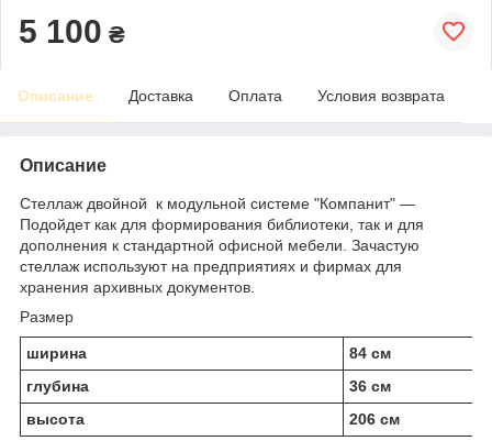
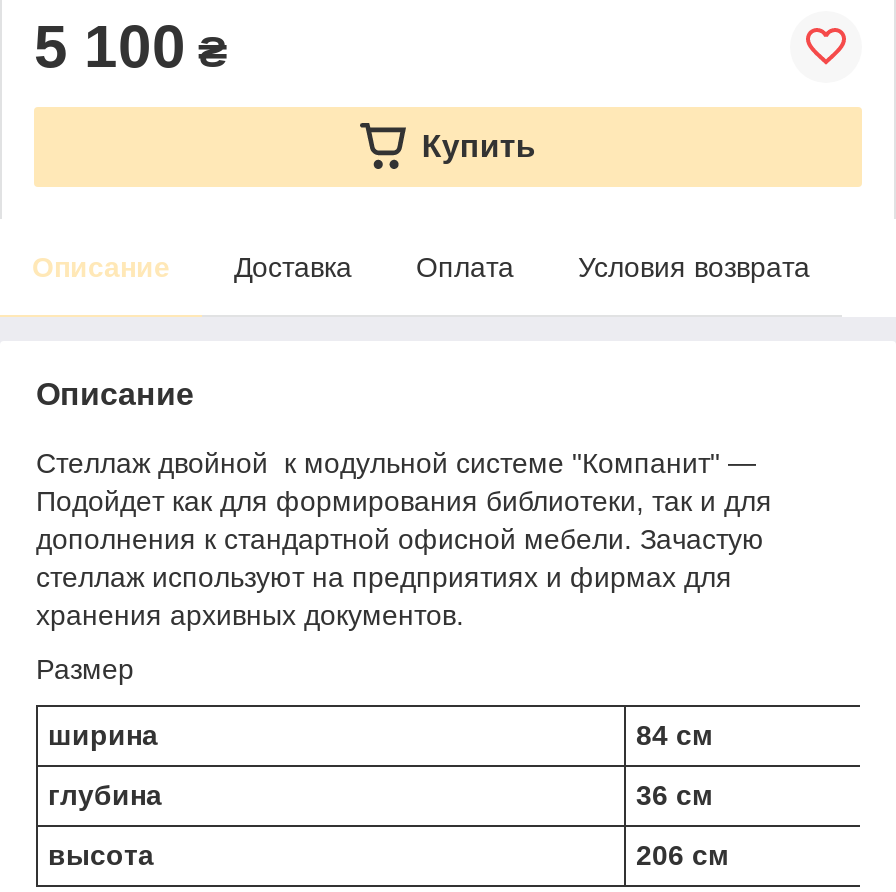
none -> [422,129,536,163] Купить

